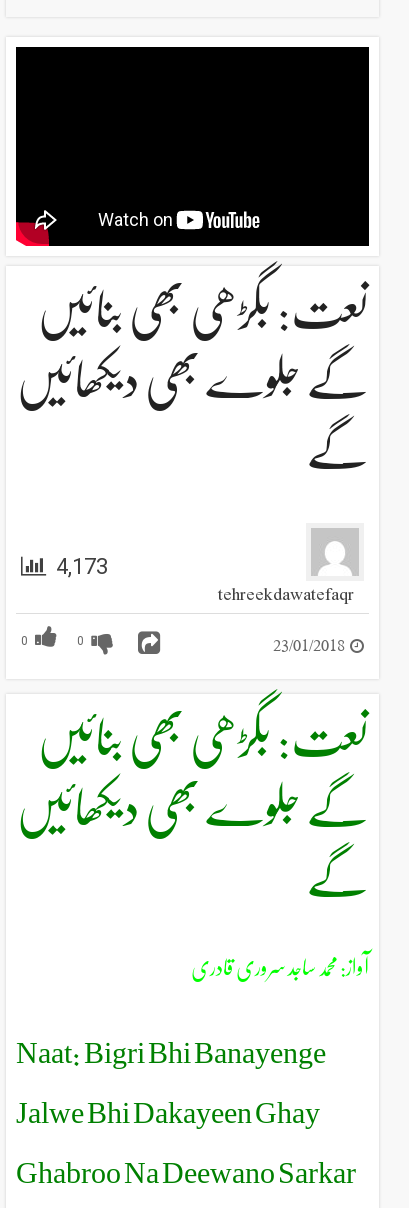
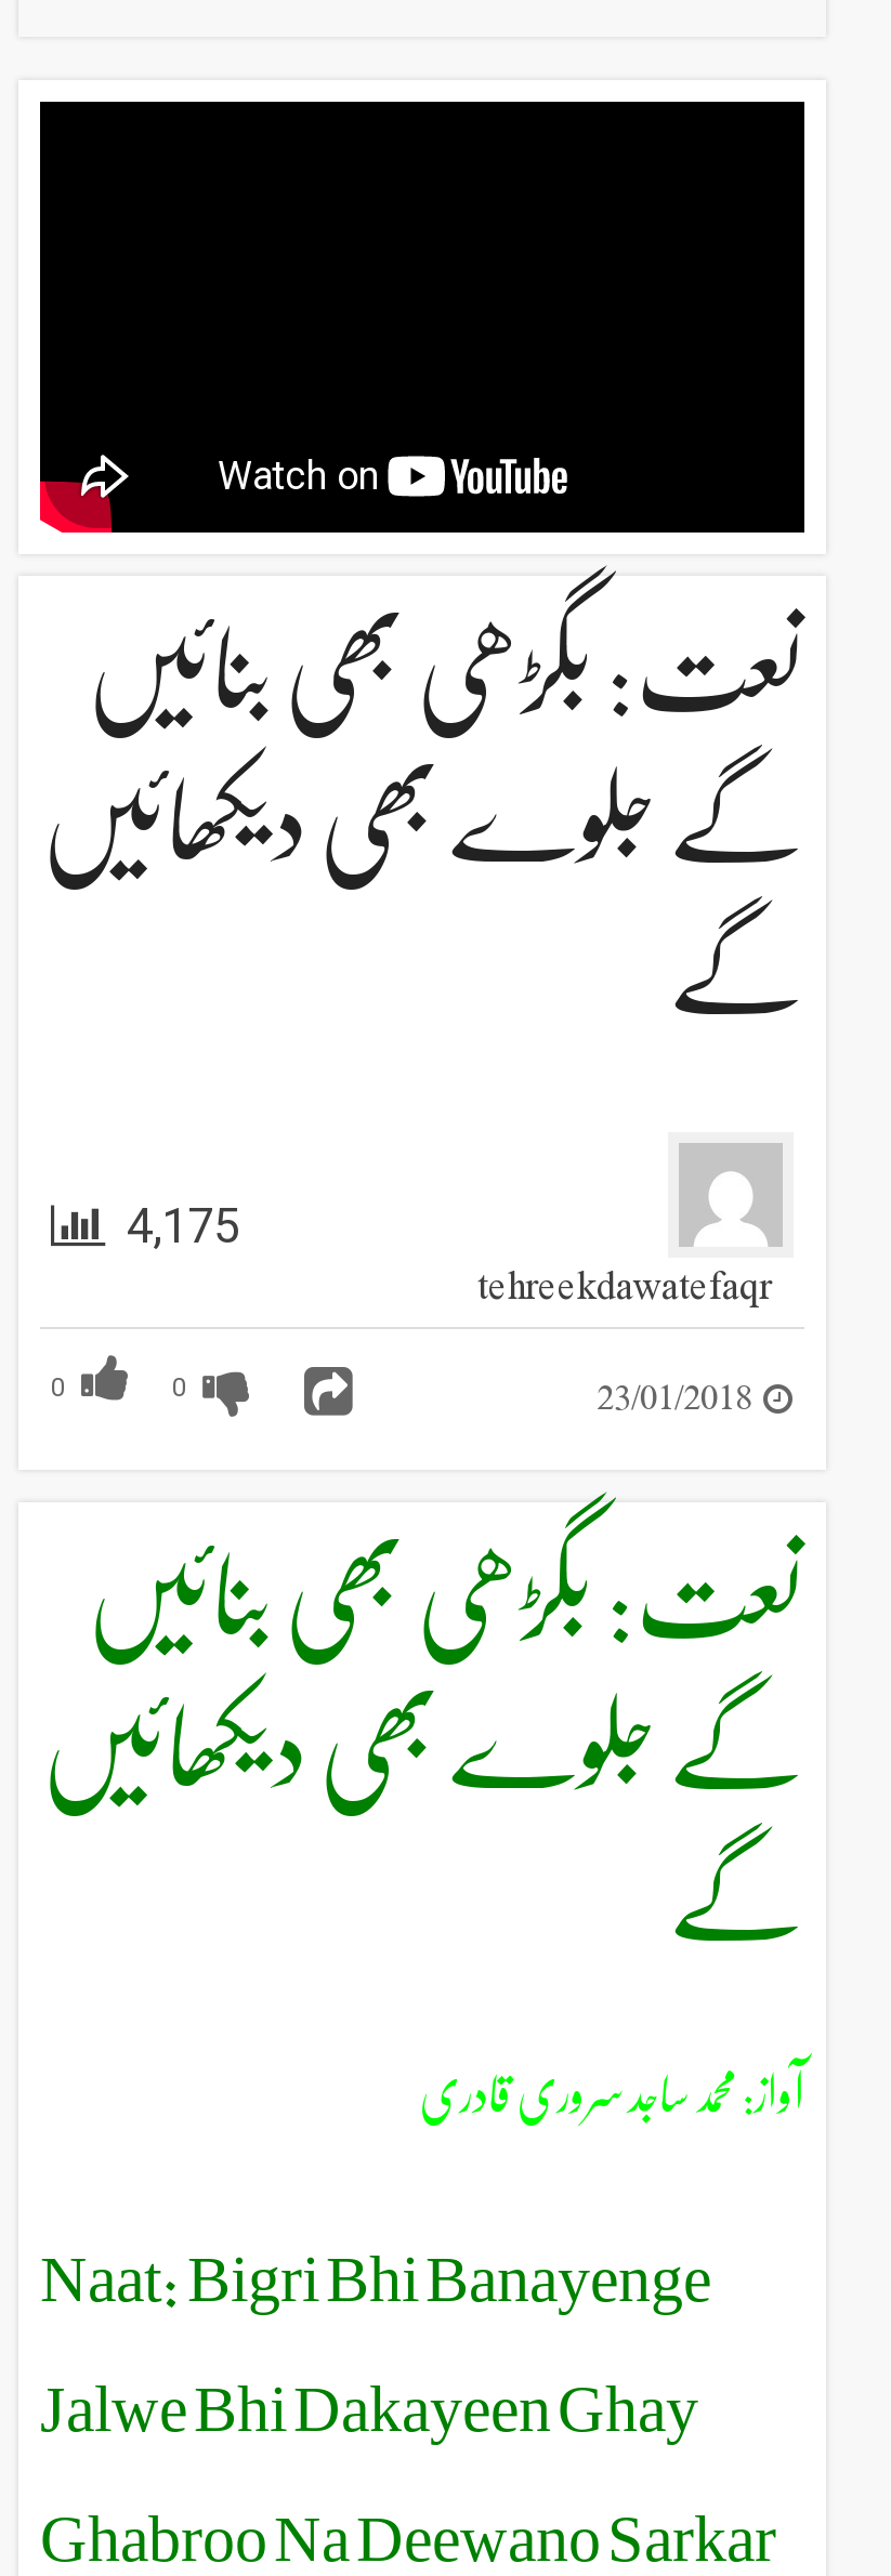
[56,554,108,579] 4,173 -> [127,1199,239,1253] 4,175

